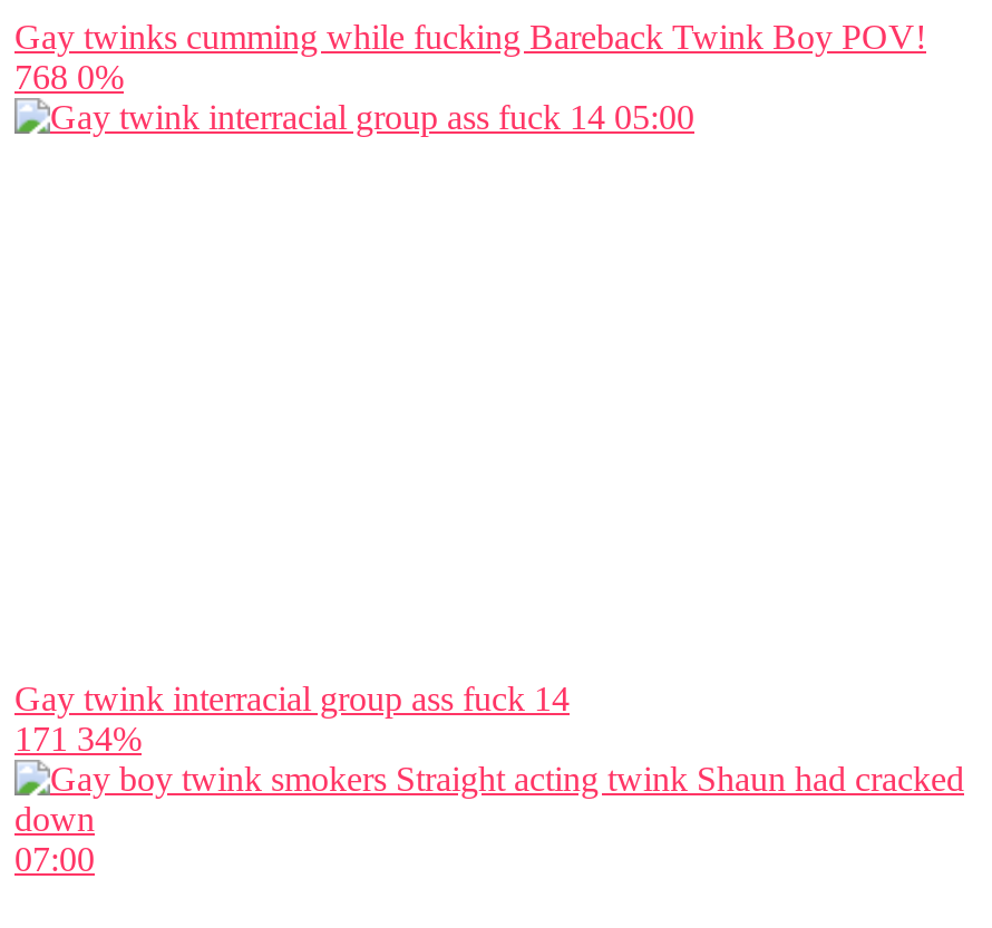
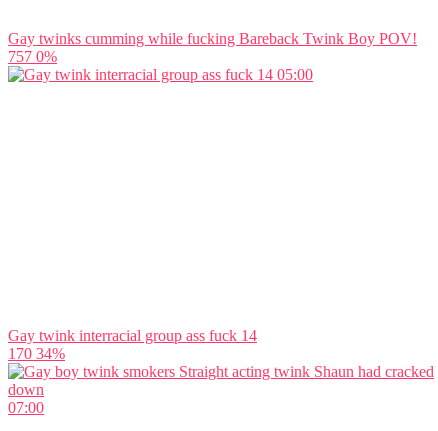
[14,57,124,95] 768 0% -> [8,48,57,65] 757 0%
[14,719,142,757] 171 34% -> [8,345,65,362] 170 34%

